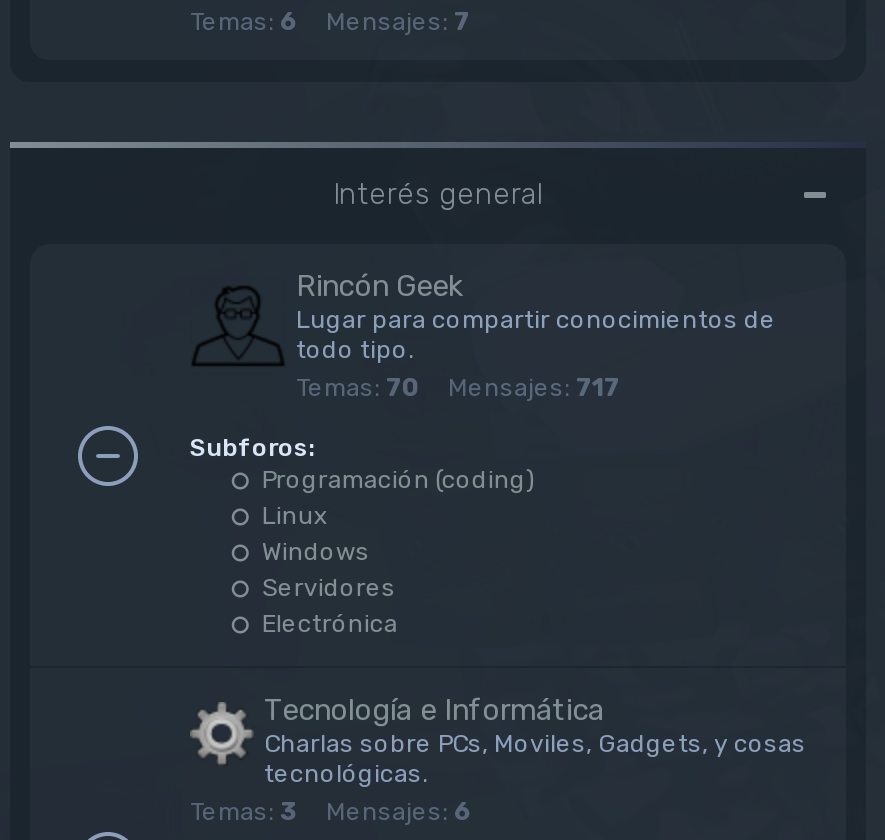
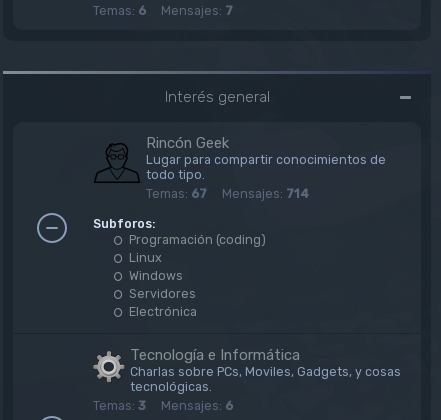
[296,372,620,402] Temas: 70 Mensajes: 717 -> [146,186,309,201] Temas: 67 Mensajes: 714

